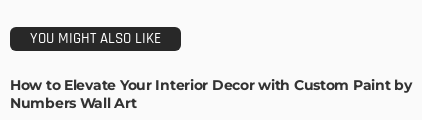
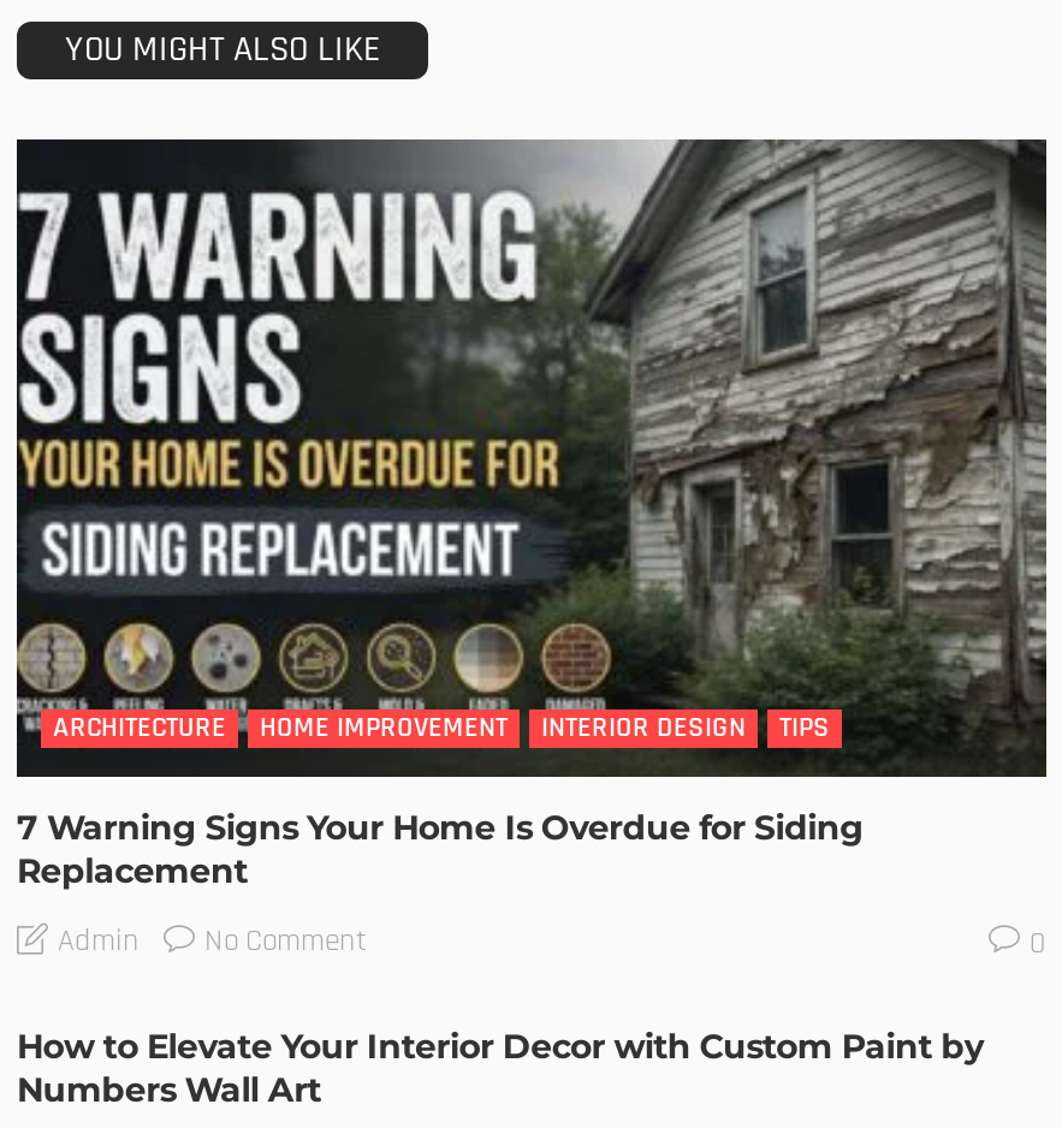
none -> [14,137,1049,962] [image] | ARCHITECTURE | HOME IMPROVEMENT | INTERIOR DESIGN | TIPS | 7 Warning Signs Your Home Is Overdue for Siding | Replacement | Admin | No Comment | 0

